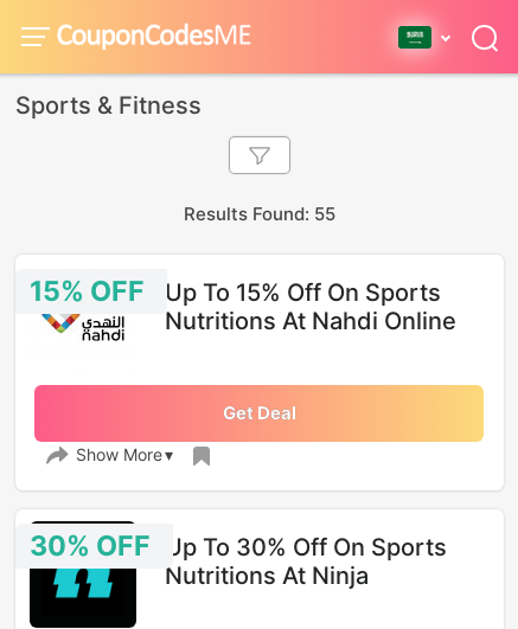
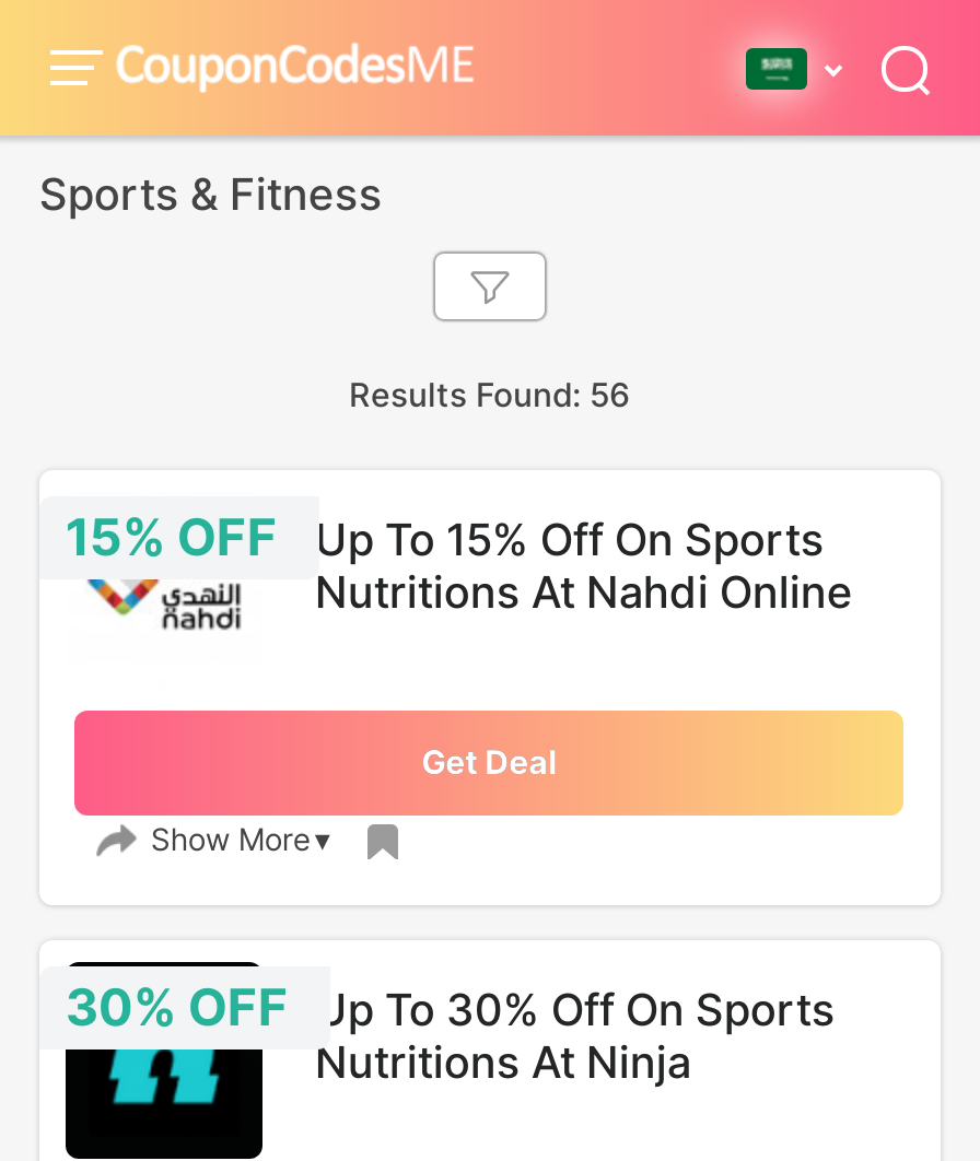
[184,203,335,225] Results Found: 55 -> [349,374,631,415] Results Found: 56

